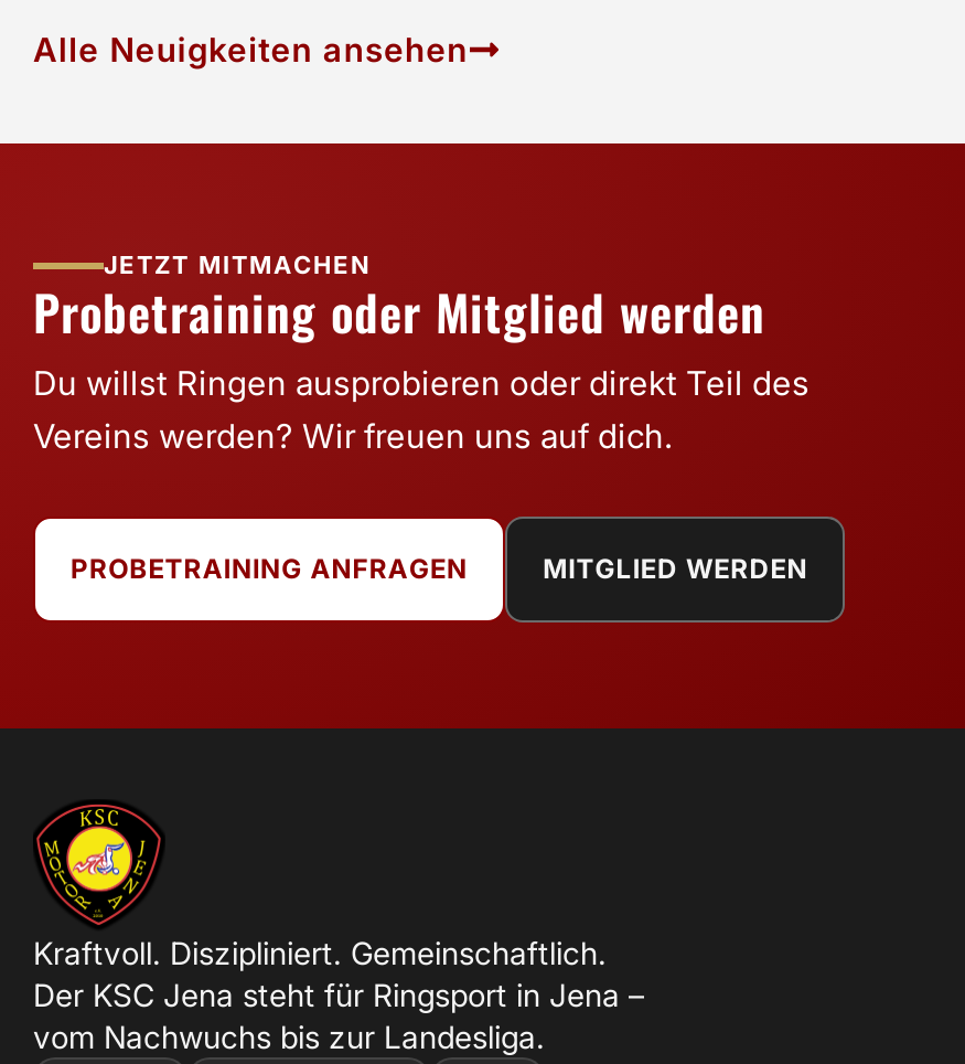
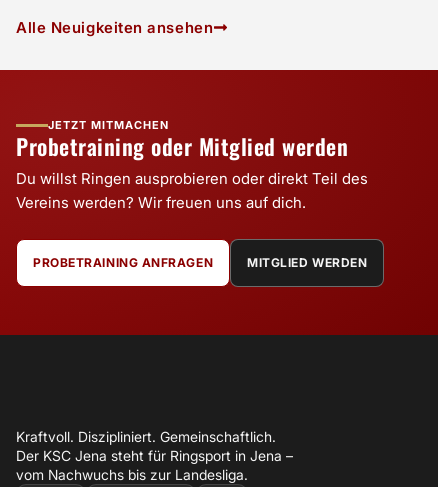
[35,804,161,925] [image] -> none

